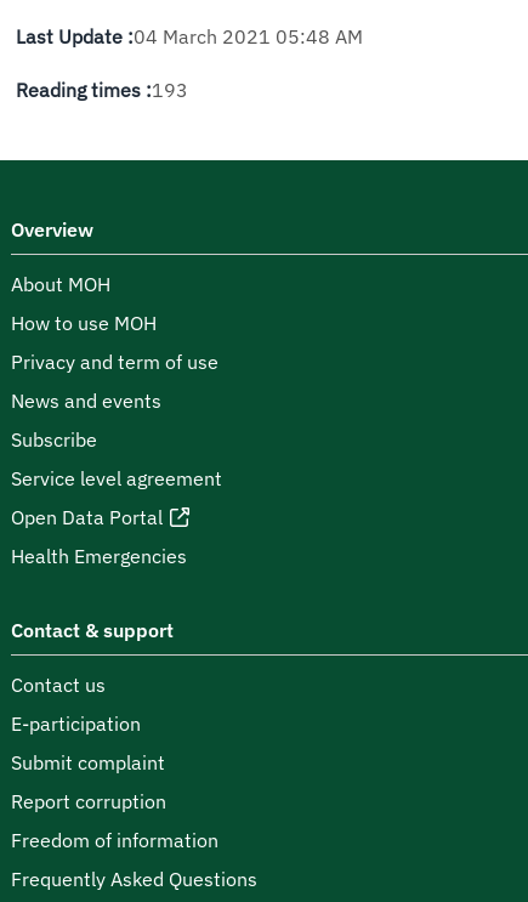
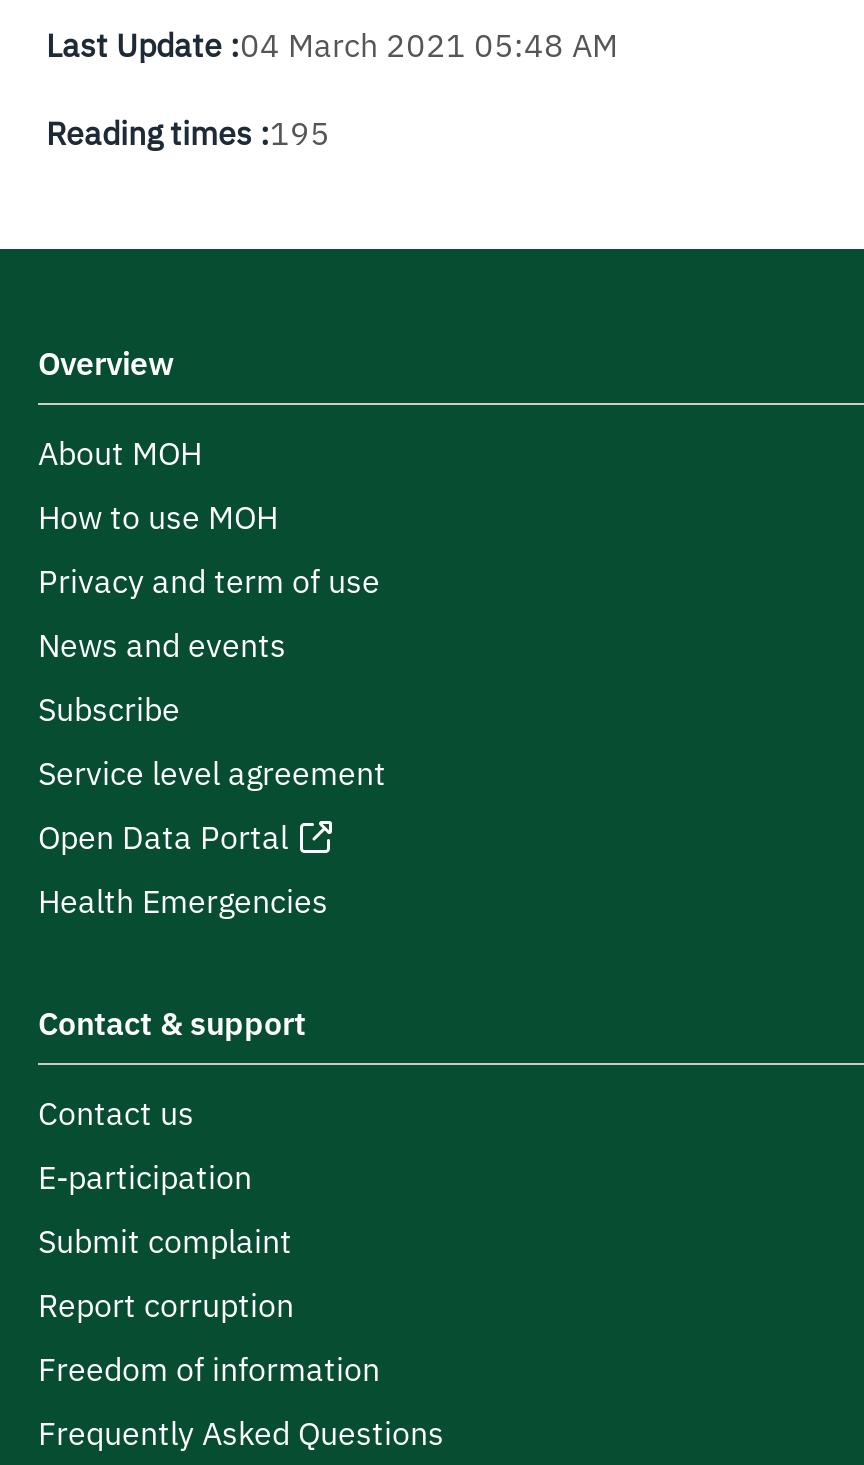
[16,78,188,102] Reading times : 193 -> [46,113,330,153] Reading times : 195

